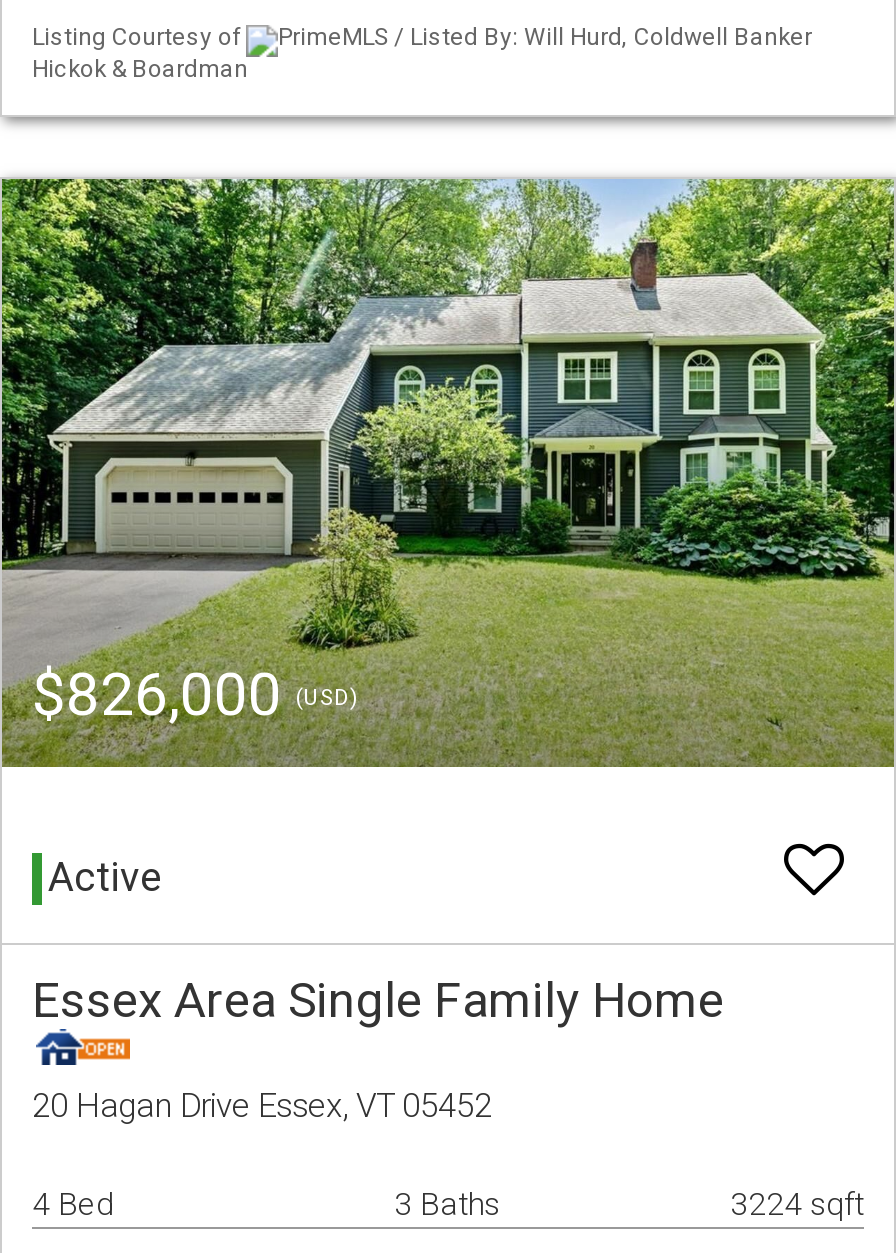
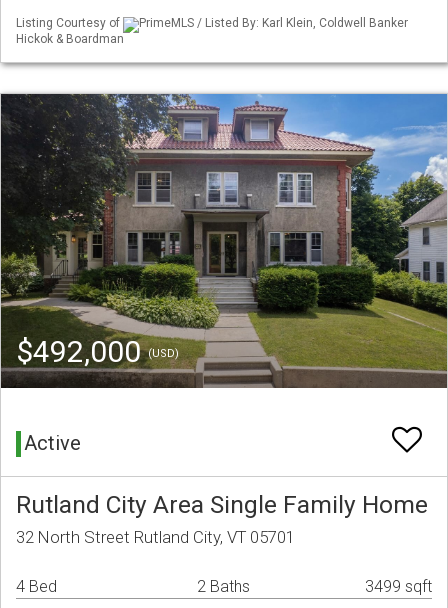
[278,24,812,52] PrimeMLS / Listed By: Will Hurd, Coldwell Banker -> [139,16,408,30] PrimeMLS / Listed By: Karl Klein, Coldwell Banker
[6,177,890,769] [image] | $826,000 (USD) -> [3,93,445,389] [image] | $492,000 (USD)
[32,972,724,1126] Essex Area Single Family Home | 20 Hagan Drive Essex, VT 05452 -> [16,490,428,547] Rutland City Area Single Family Home | 32 North Street Rutland City, VT 05701
[394,1186,500,1224] 3 Baths -> [197,577,250,596] 2 Baths
[730,1186,864,1224] 3224 sqft -> [365,577,432,596] 3499 sqft

